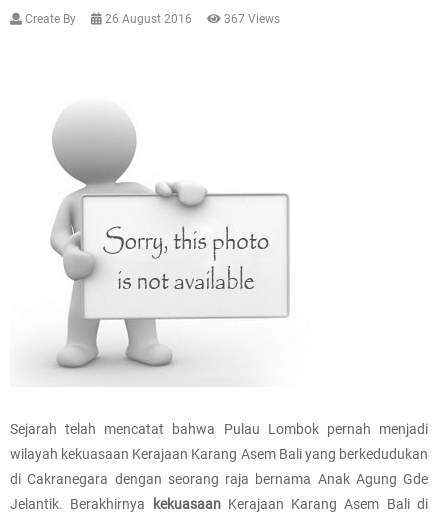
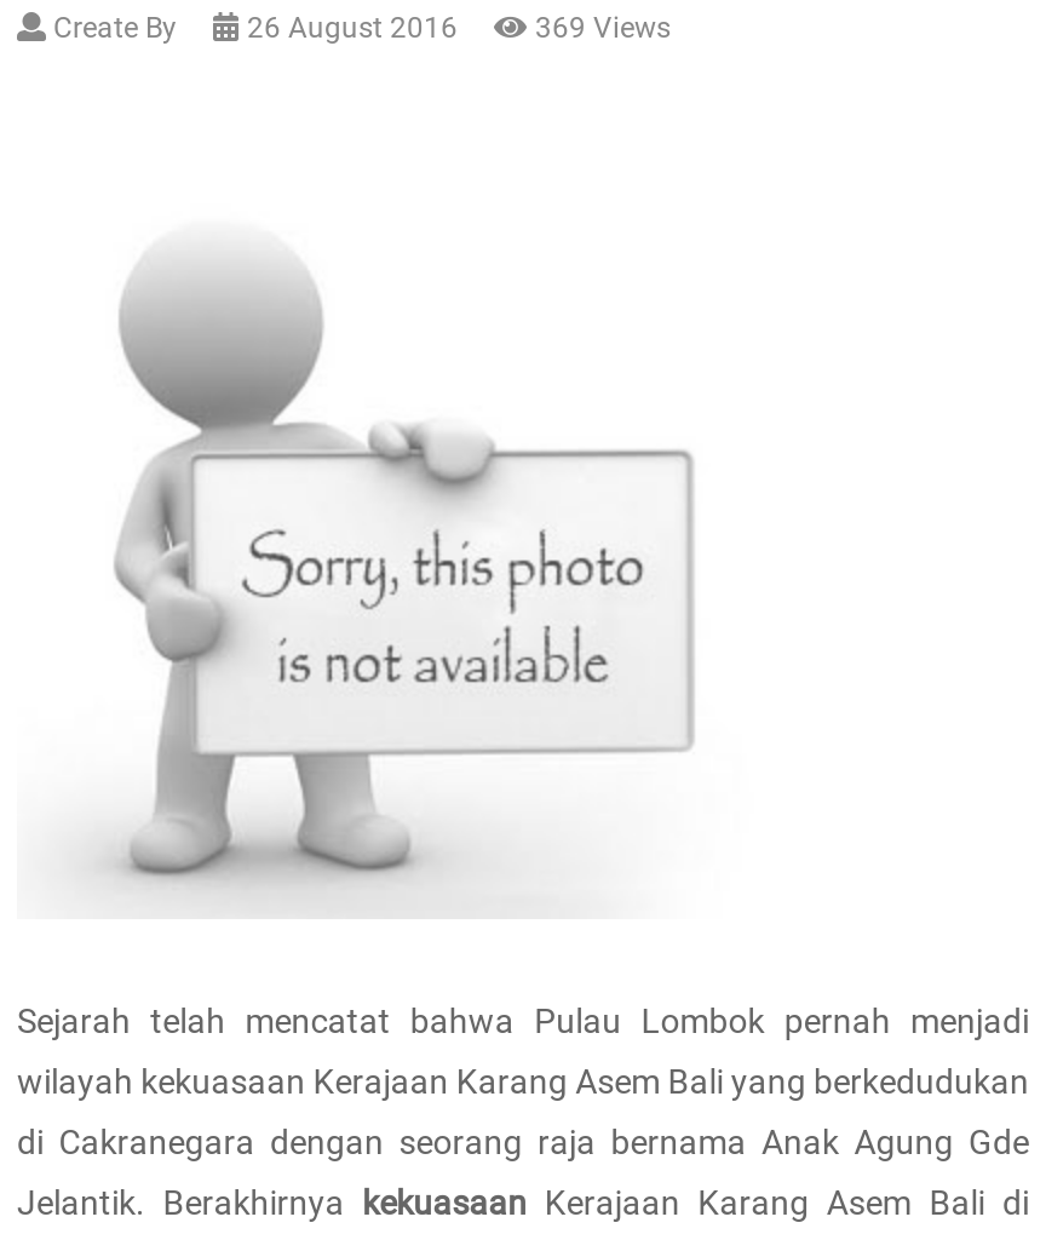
[221,12,280,26] 367 Views -> [528,11,671,45] 369 Views

